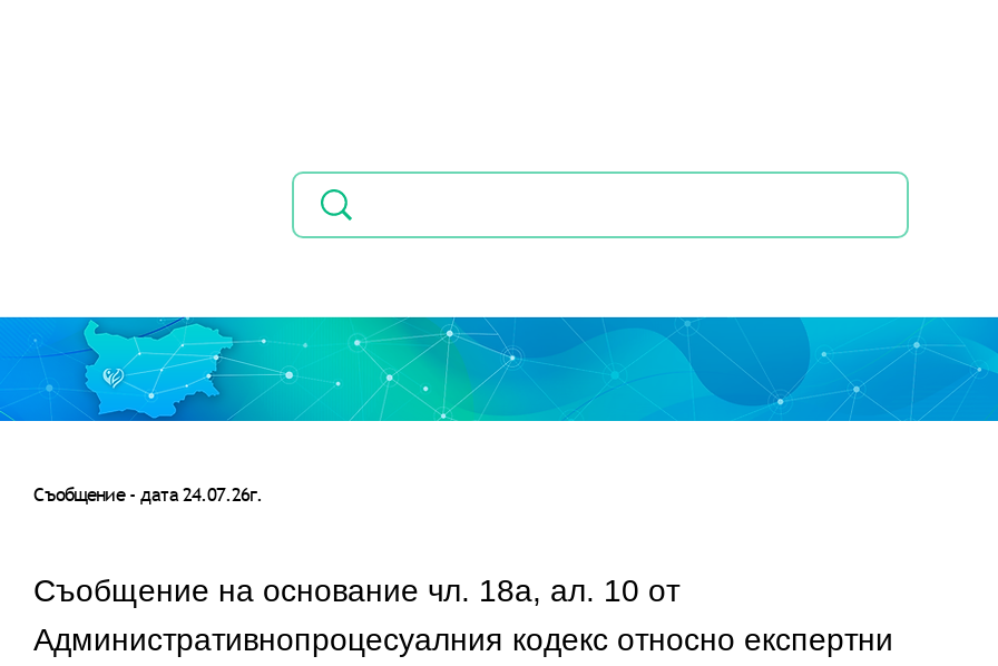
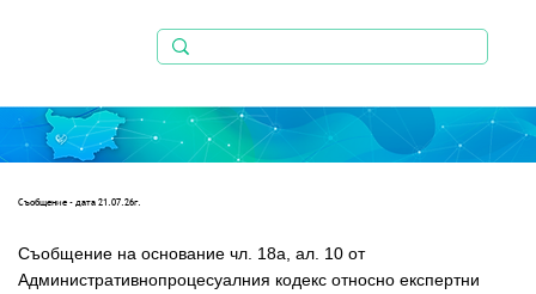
[33,479,263,508] Съобщениe - дата 24.07.26г. -> [18,194,141,209] Съобщениe - дата 21.07.26г.

